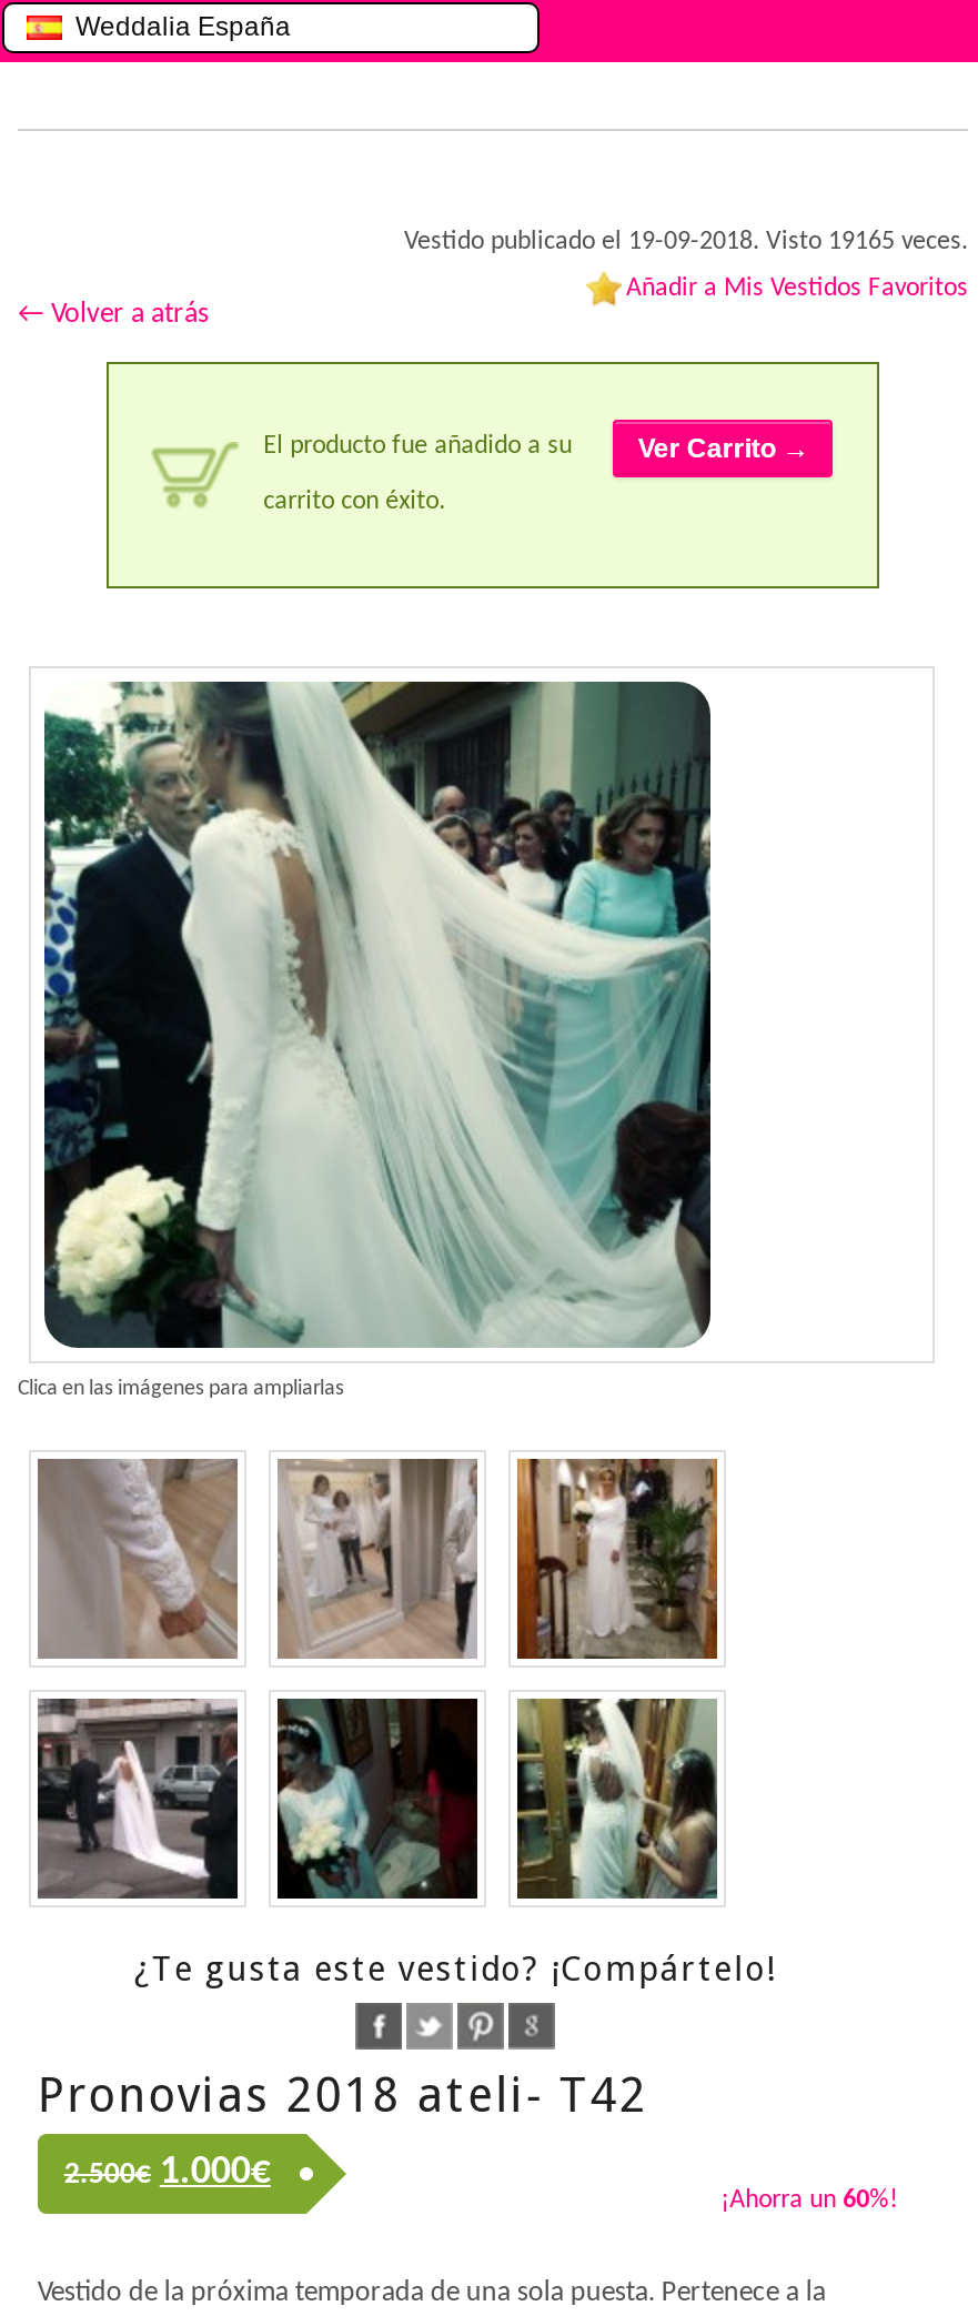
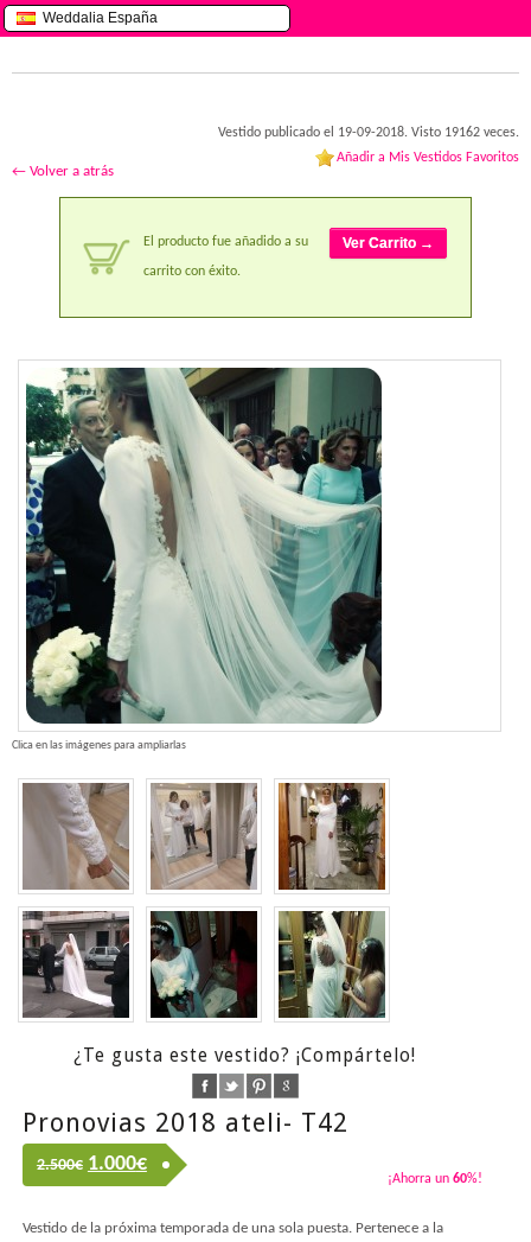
[404,229,968,255] Vestido publicado el 19-09-2018. Visto 19165 veces. -> [218,126,519,140] Vestido publicado el 19-09-2018. Visto 19162 veces.

